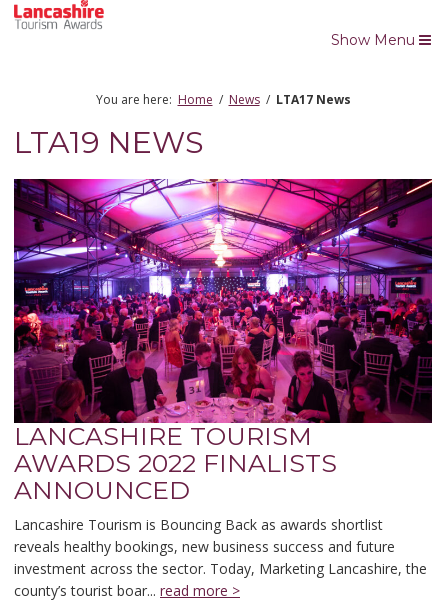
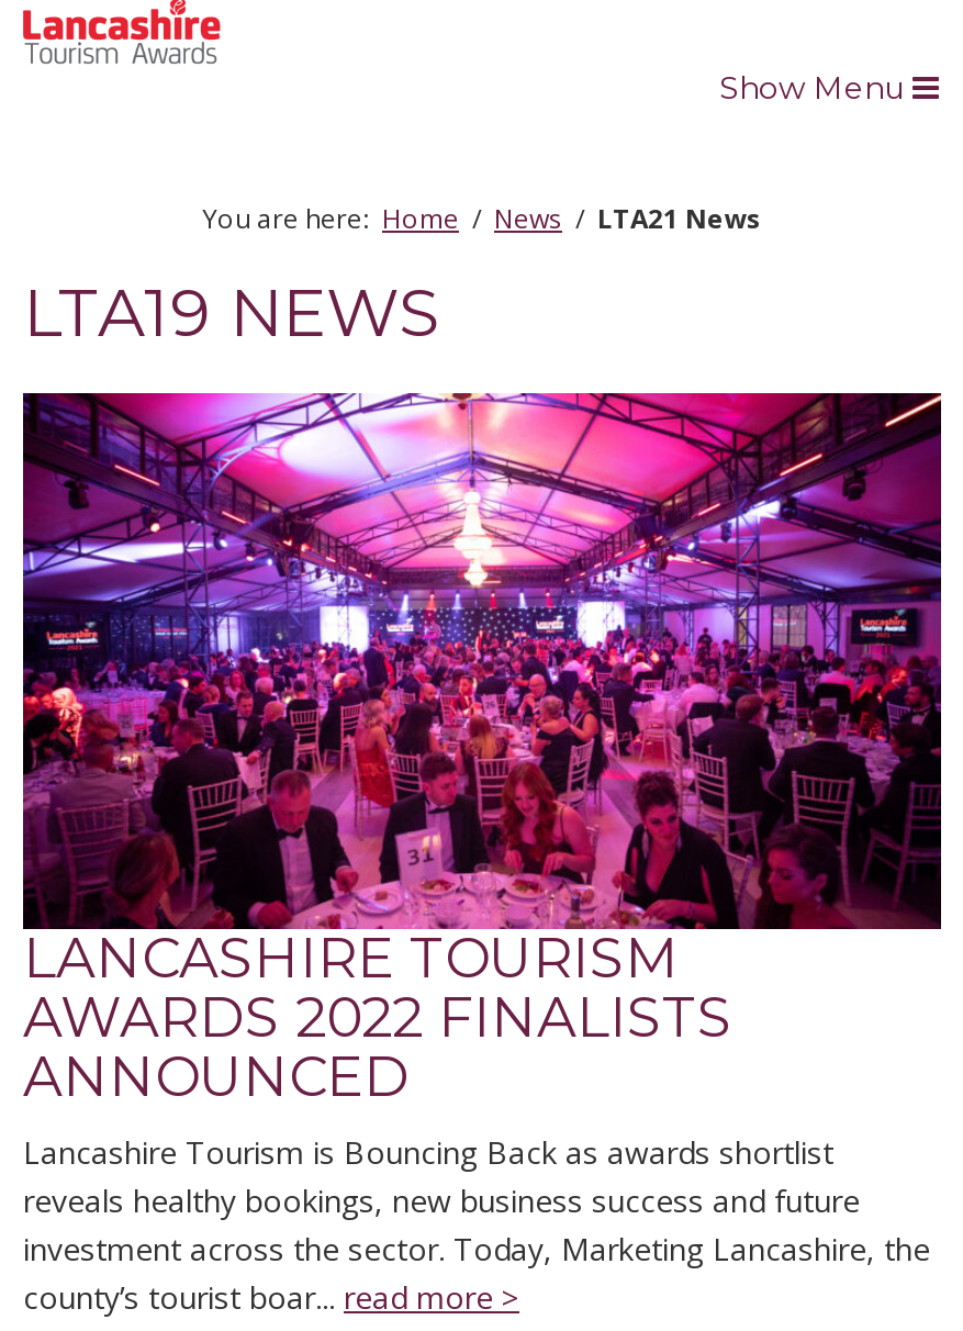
[95,91,350,108] You are here: Home / News / LTA17 News -> [202,200,762,237] You are here: Home / News / LTA21 News

